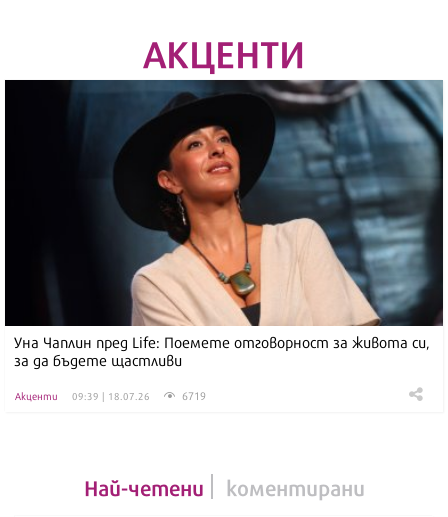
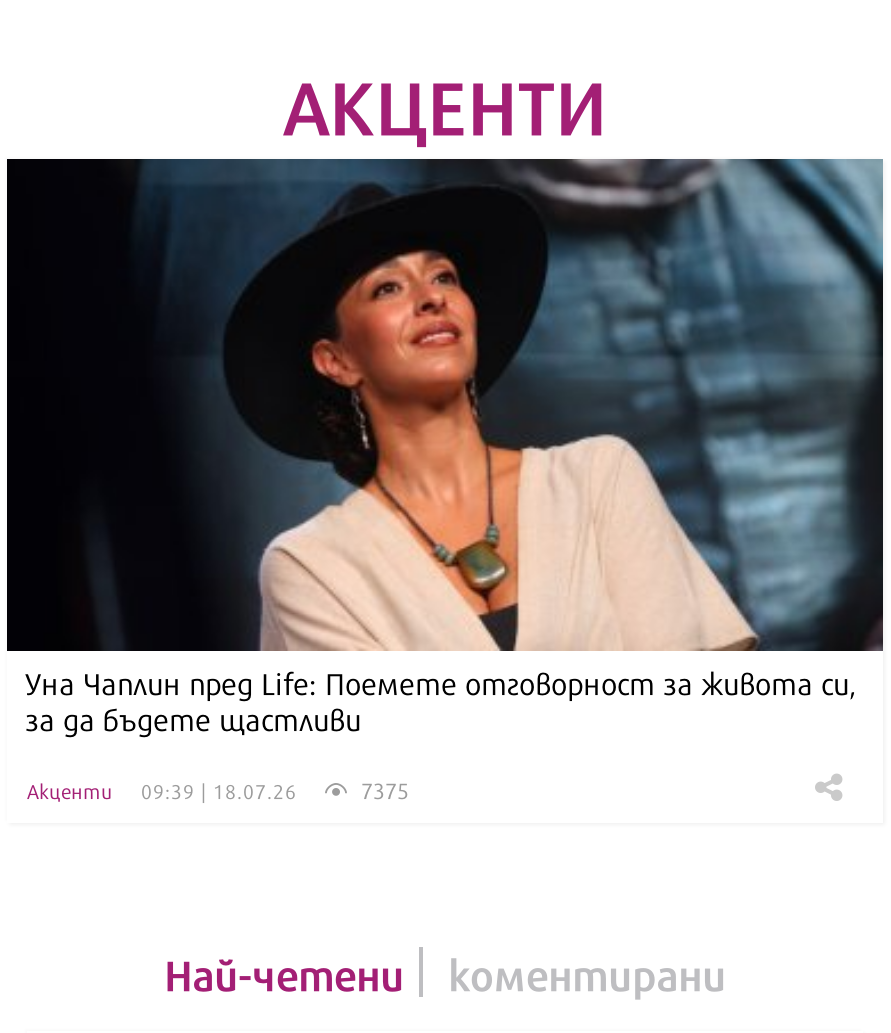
[179,387,206,403] 6719 -> [355,774,409,806] 7375

